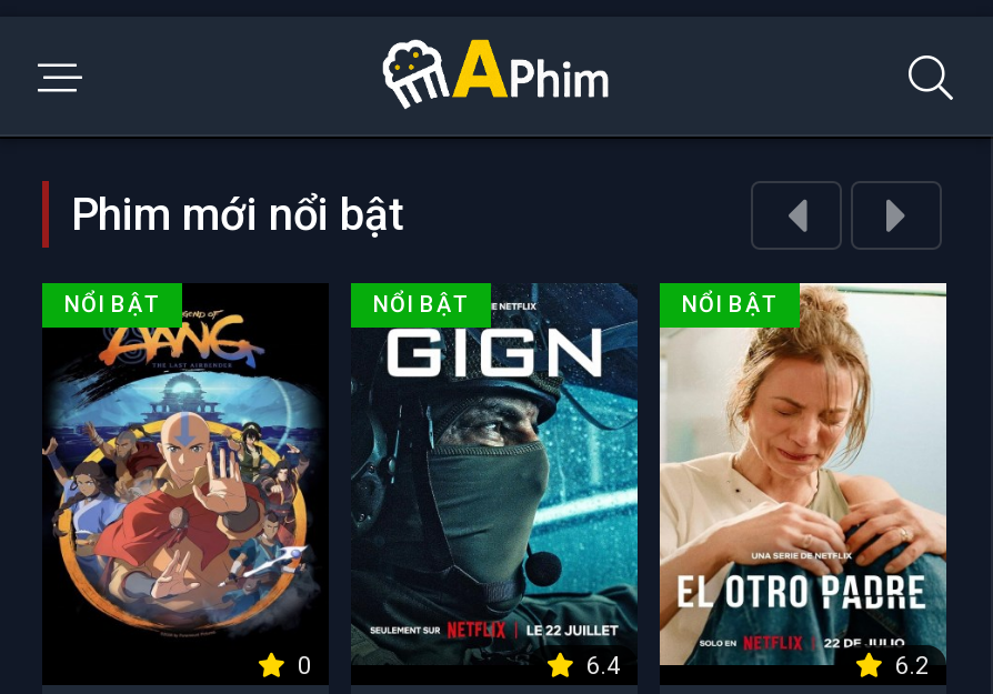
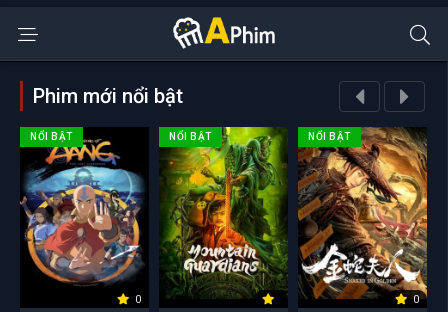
[351,283,640,678] [image] -> [159,126,288,304] [image]
[658,281,949,680] [image] | 6.2 -> [298,127,428,306] [image] | 0
[586,651,620,680] 6.4 -> none

